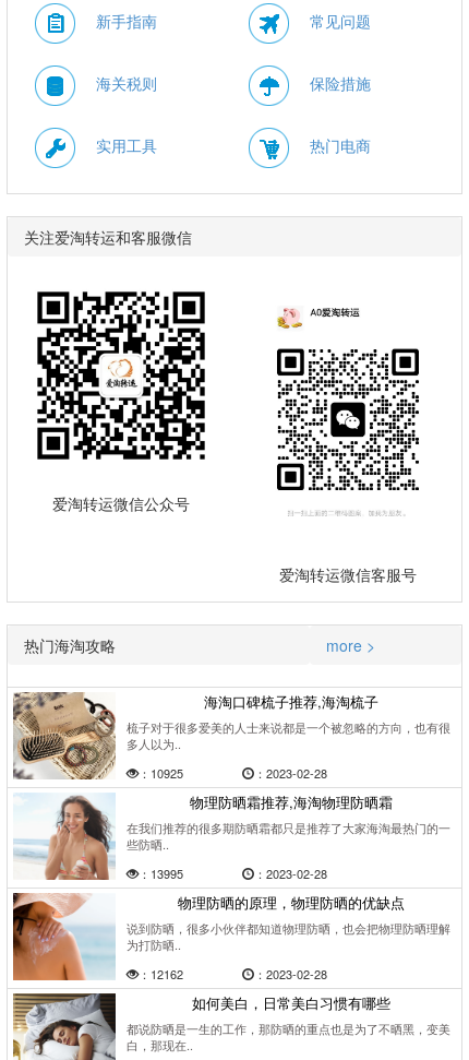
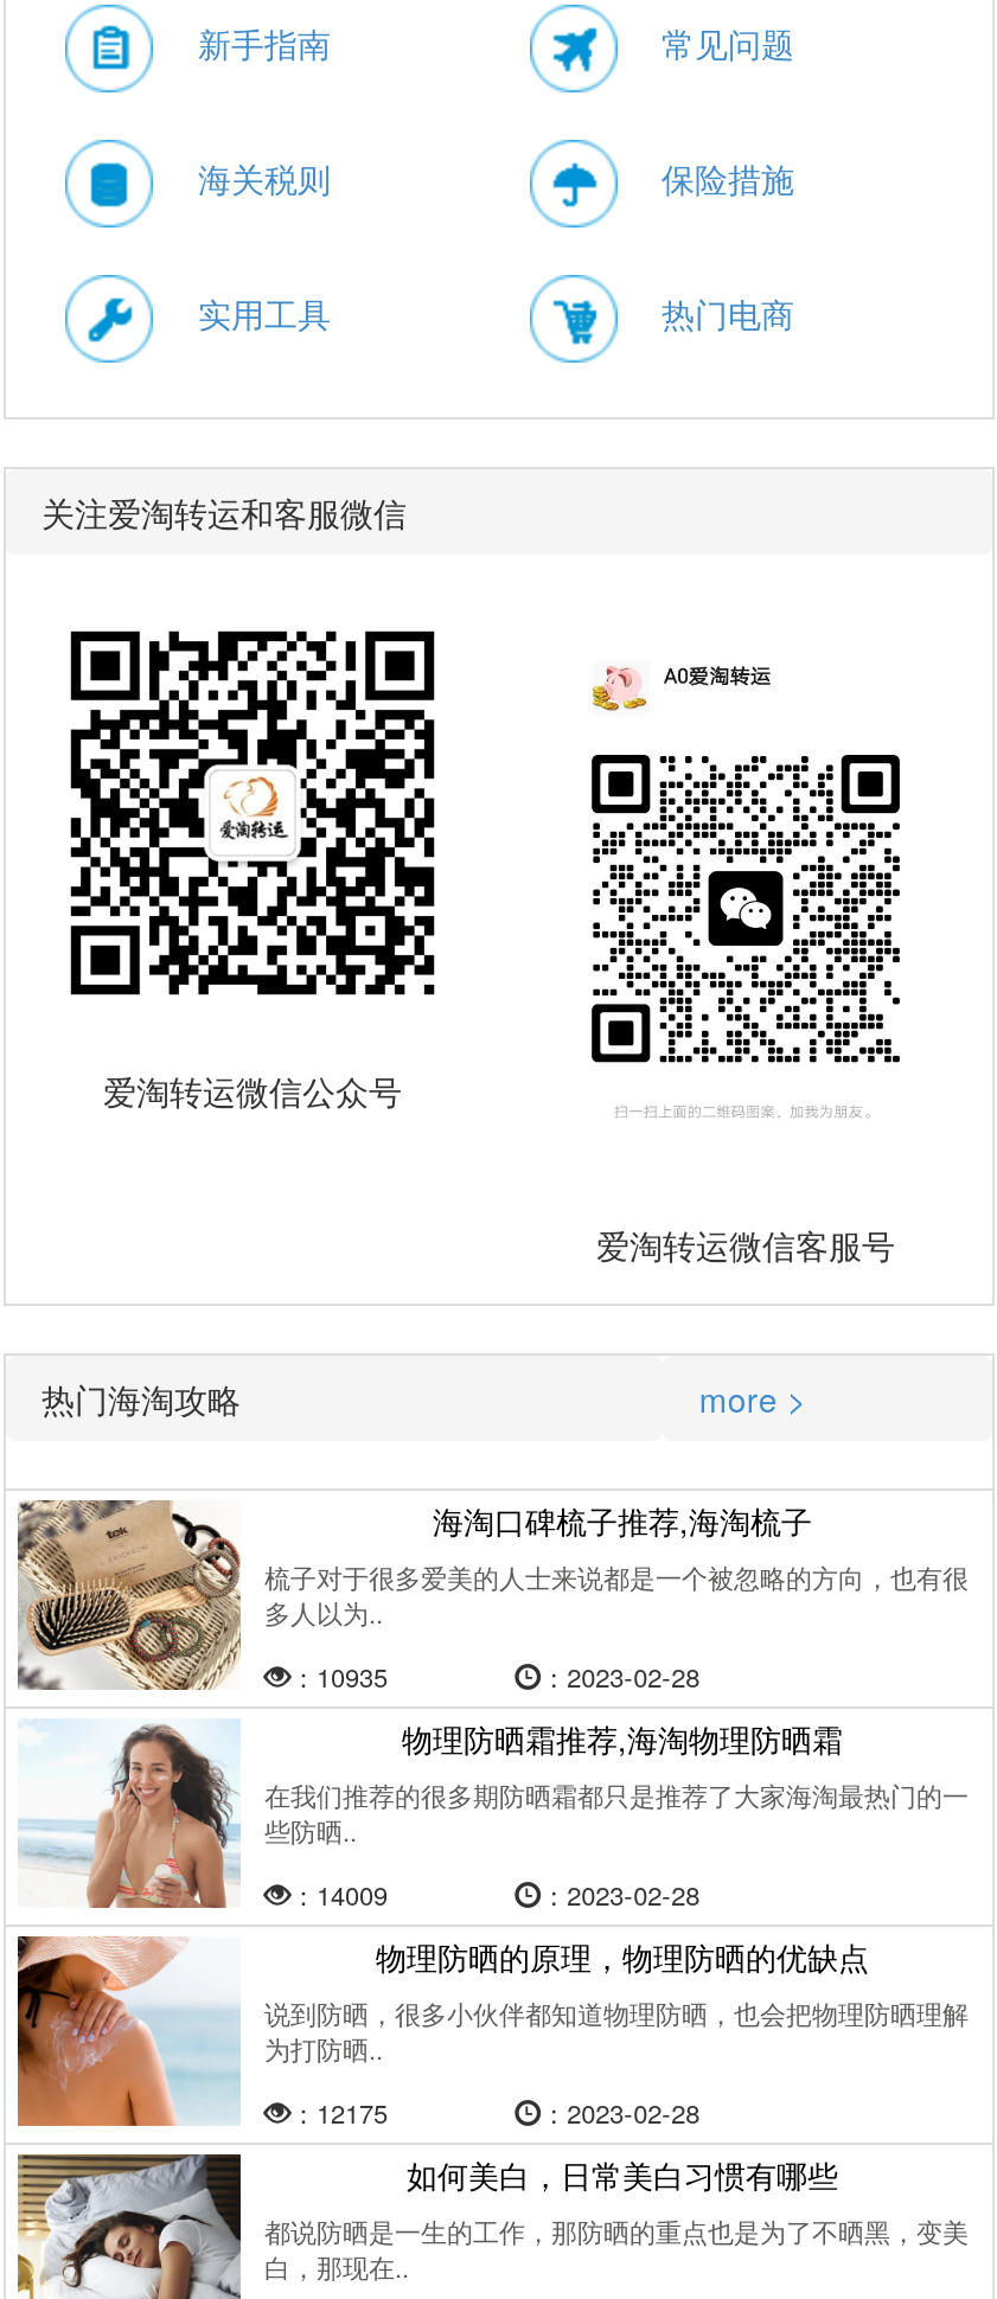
[139,764,183,782] ：10925 -> [290,1657,388,1695] ：10935
[139,865,183,882] ：13995 -> [290,1875,388,1913] ：14009
[139,965,183,983] ：12162 -> [290,2093,388,2131] ：12175

